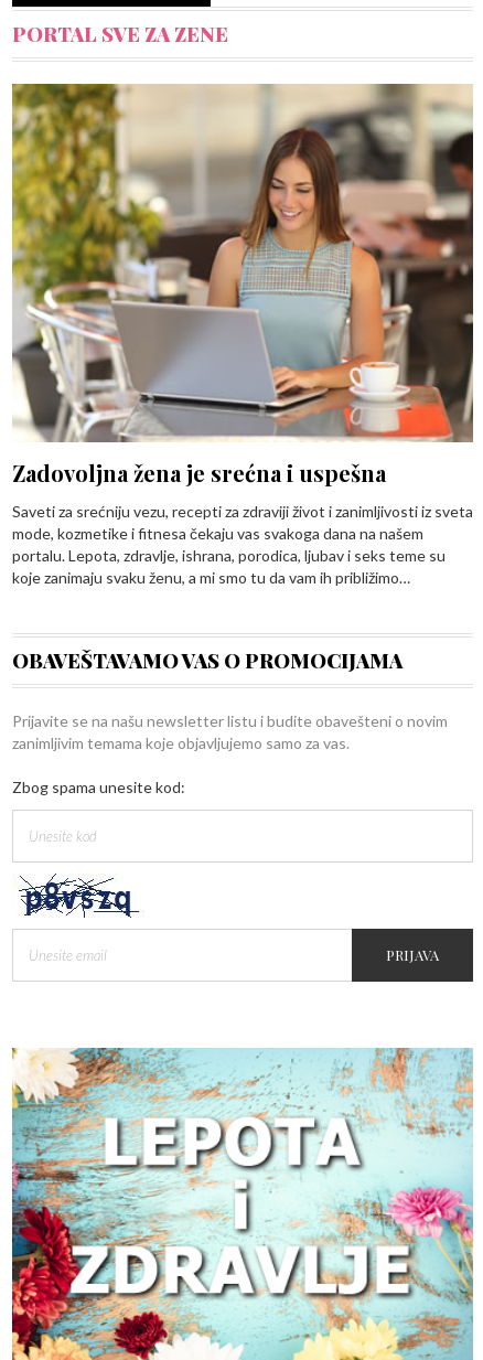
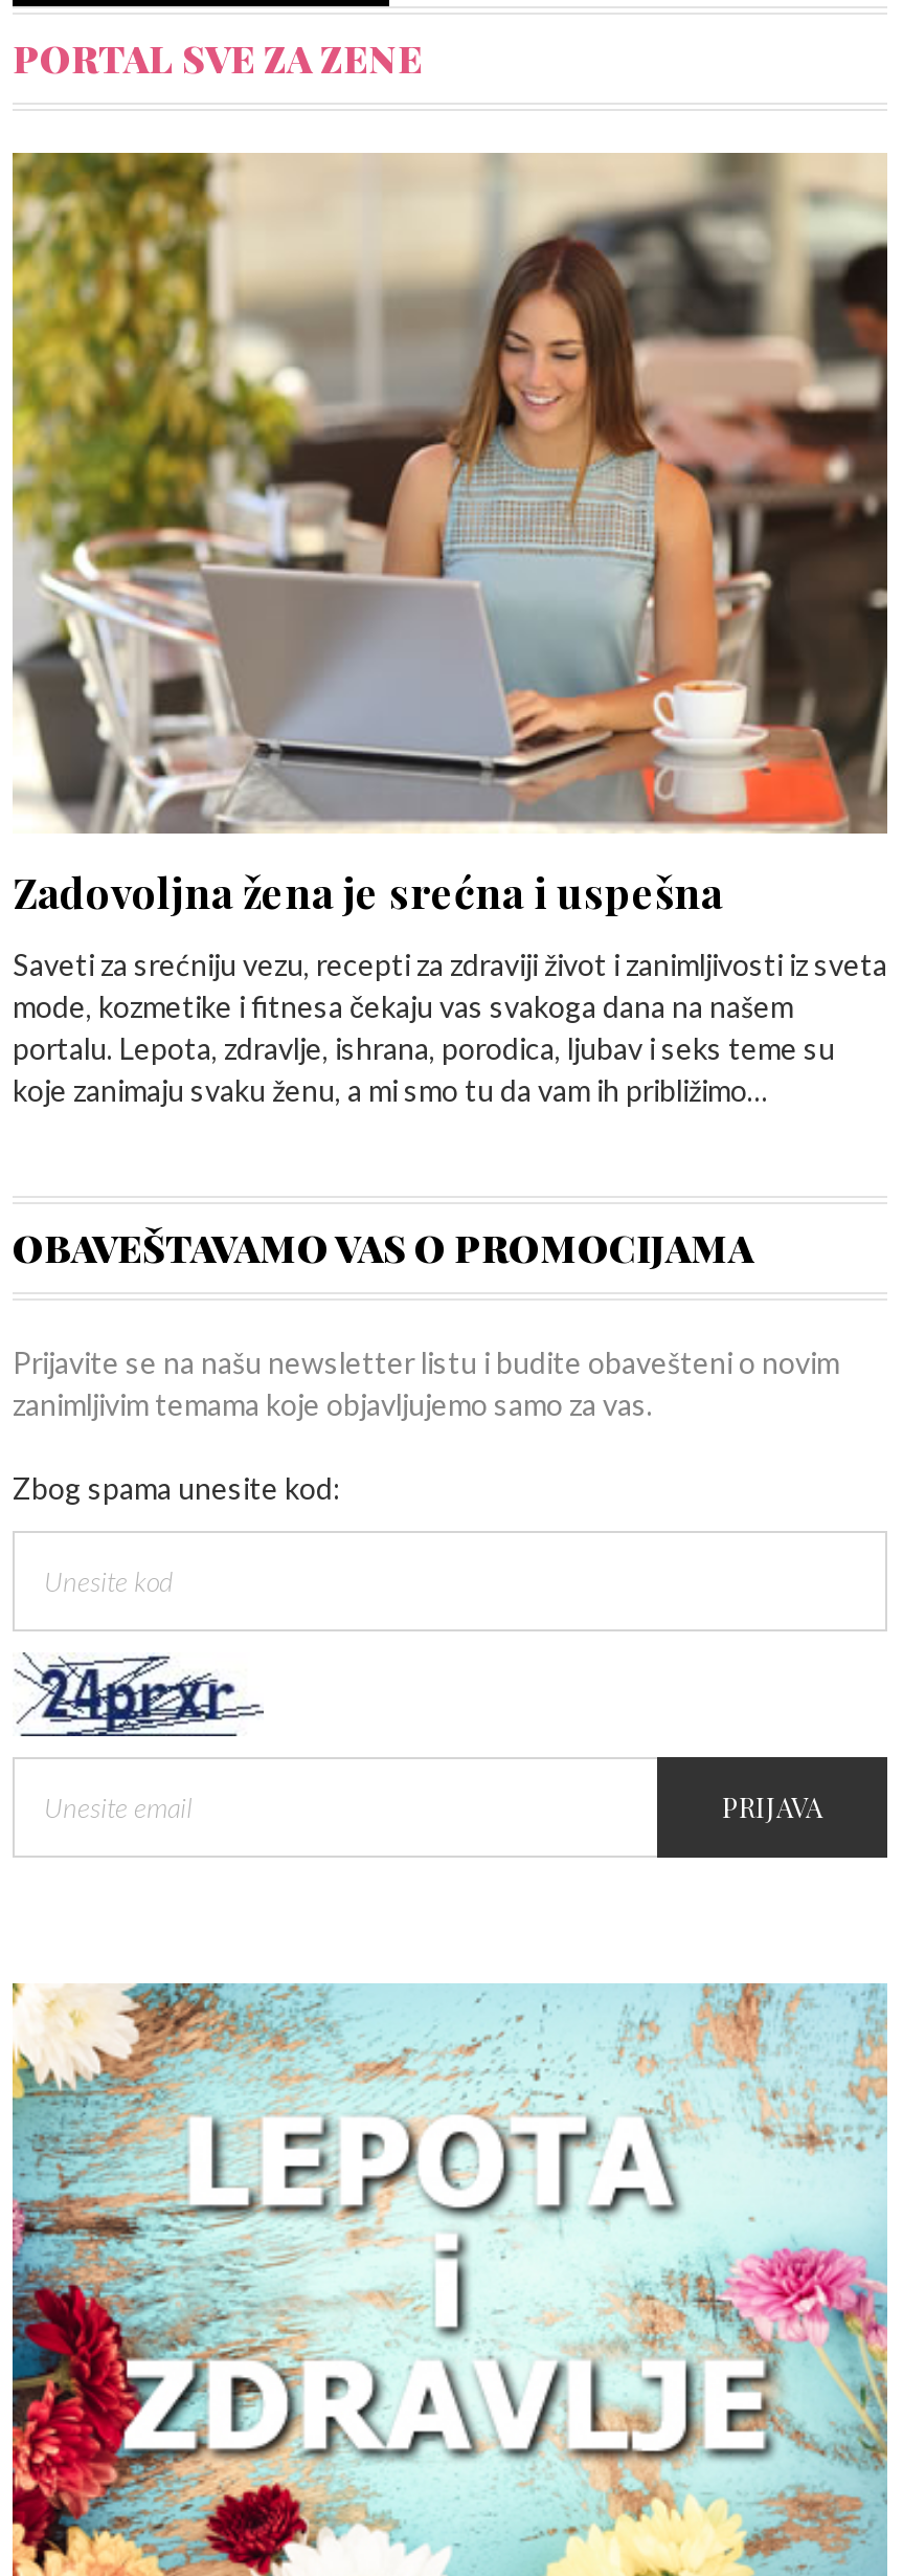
[17,874,143,918] [image] -> [15,1652,264,1738] [image]

